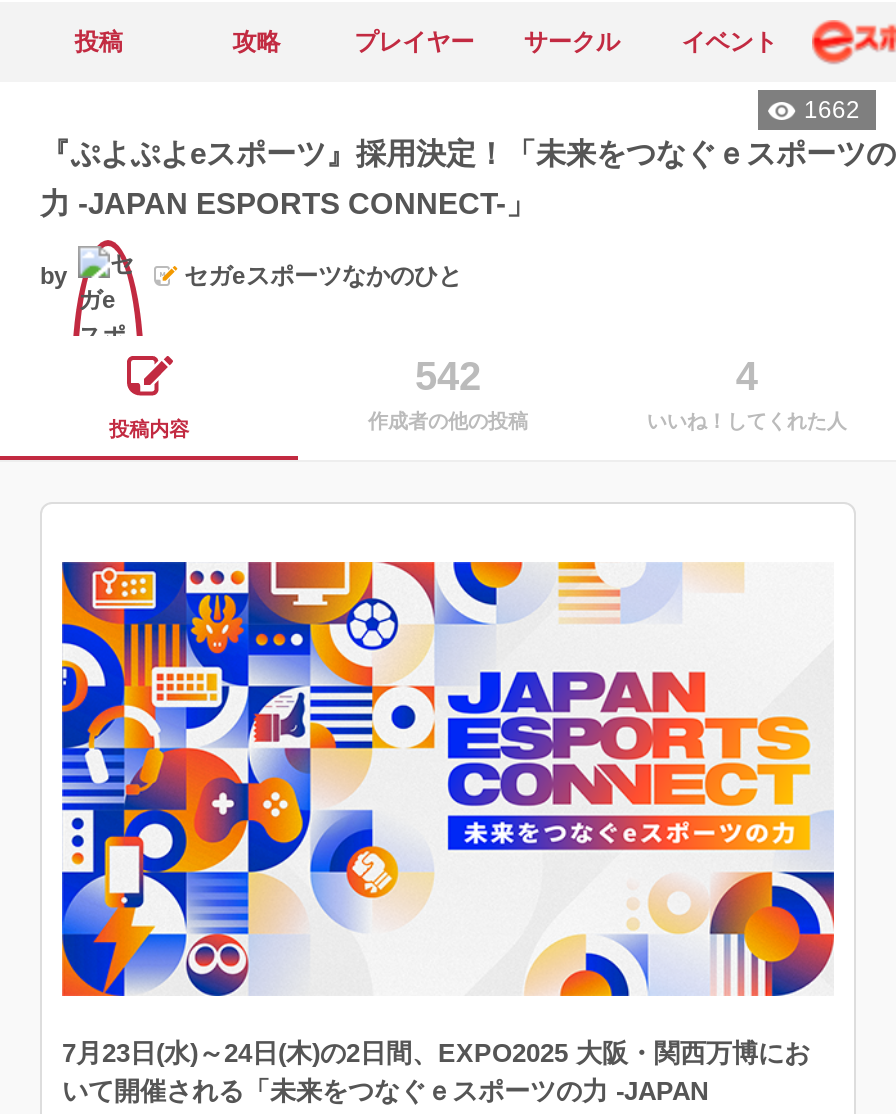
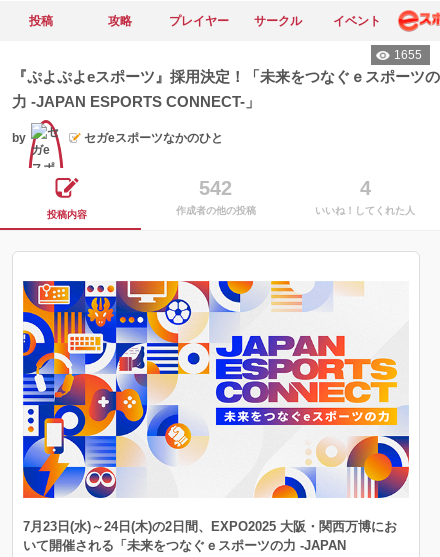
[804,96,860,124] 1662 -> [394,48,422,62] 1655

